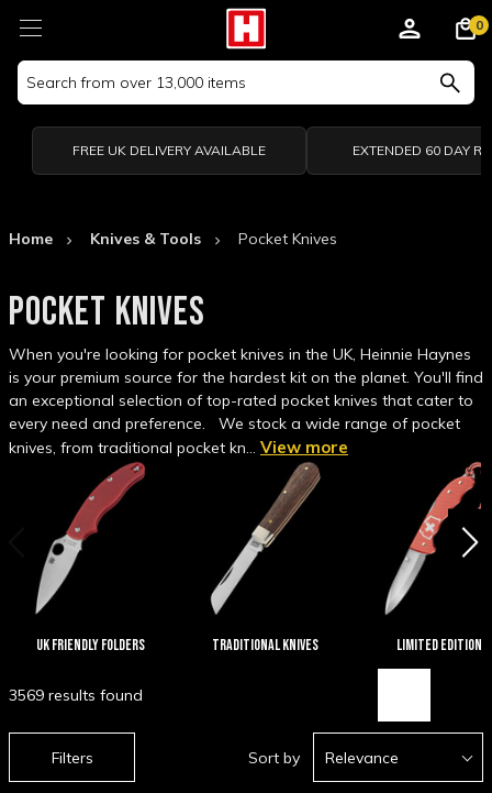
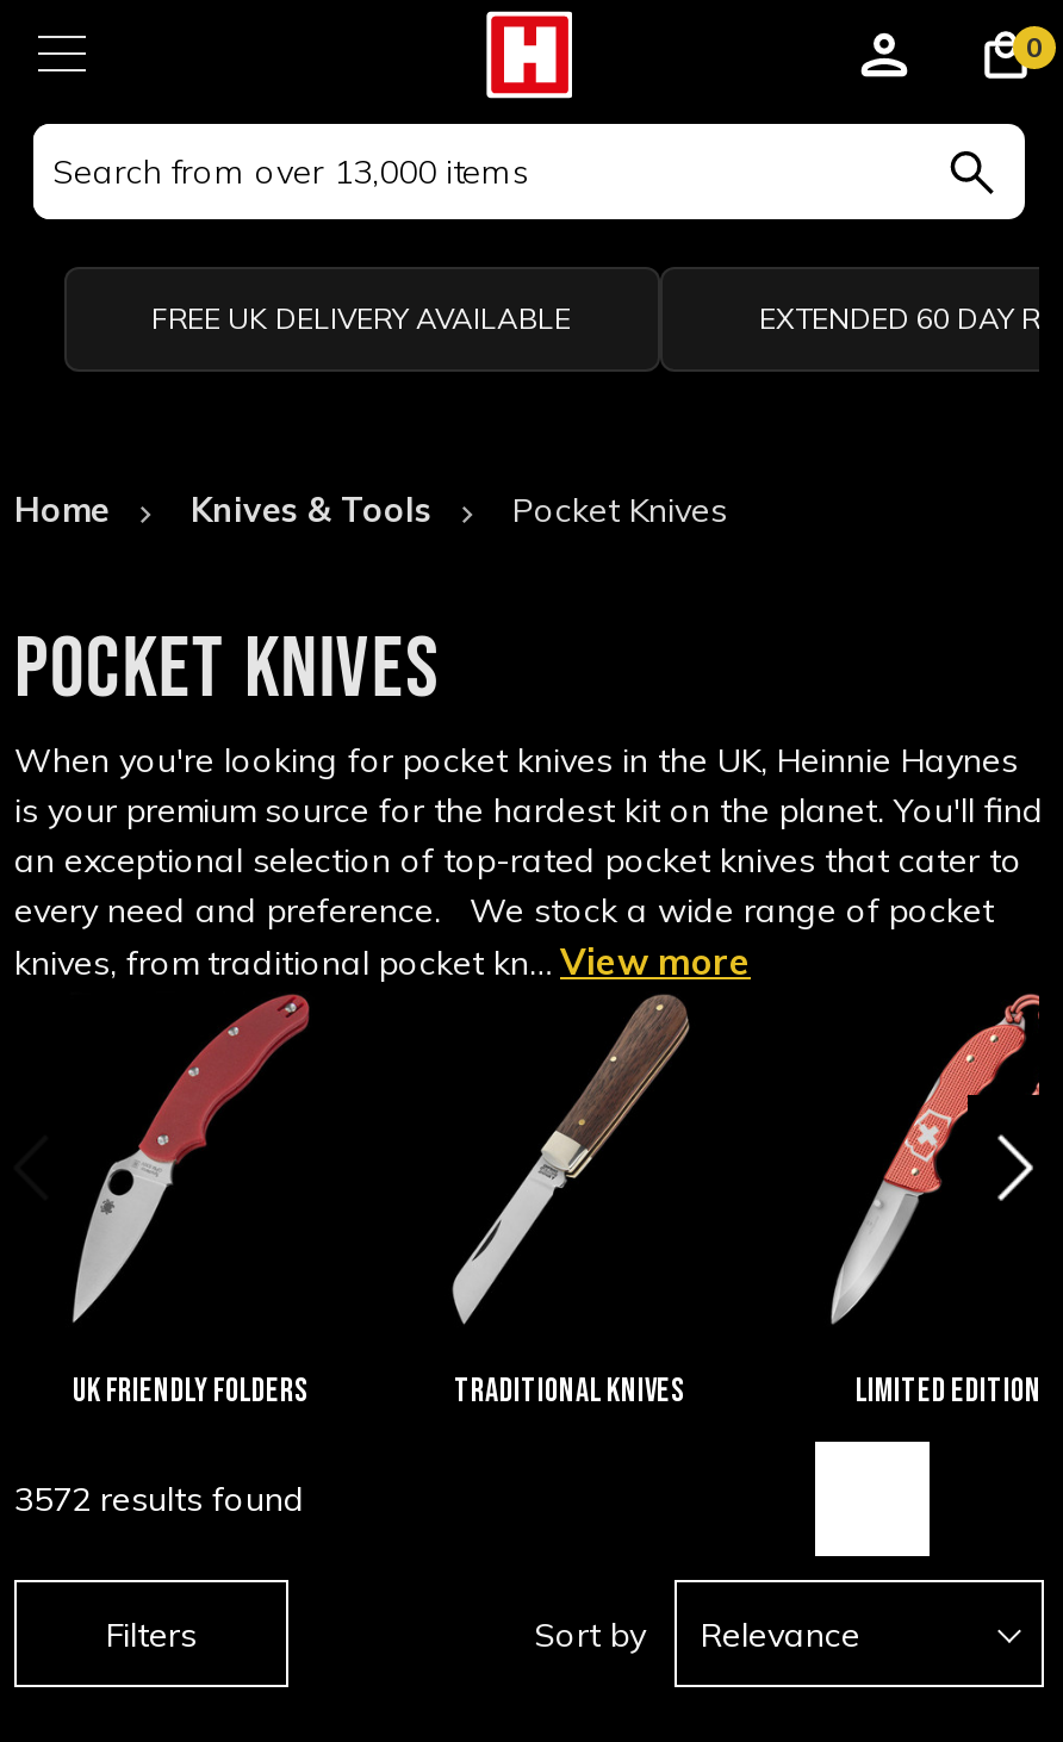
[9,685,143,705] 3569 results found -> [14,1477,305,1520] 3572 results found

